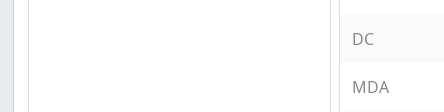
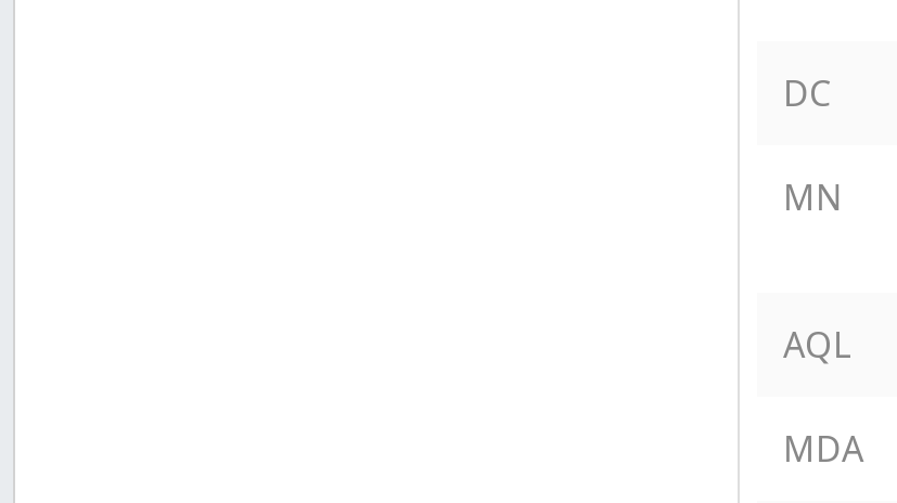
none -> [783,174,850,369] MN | AQL

